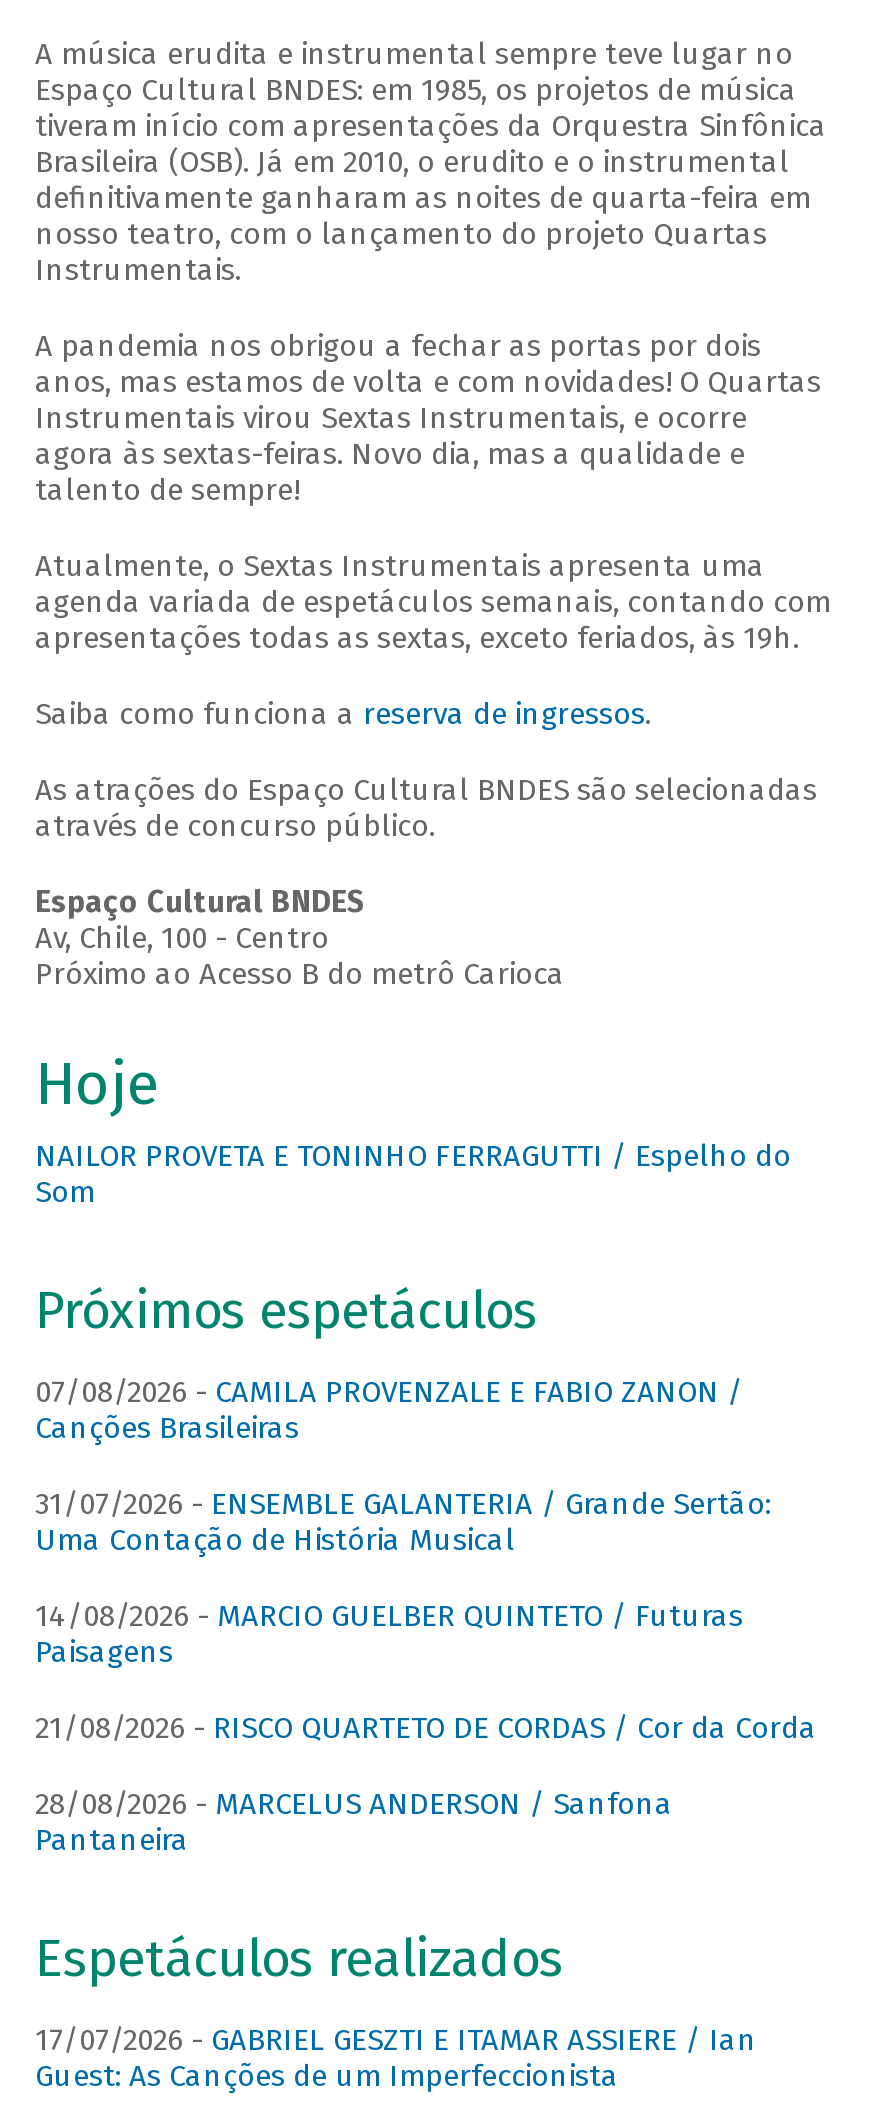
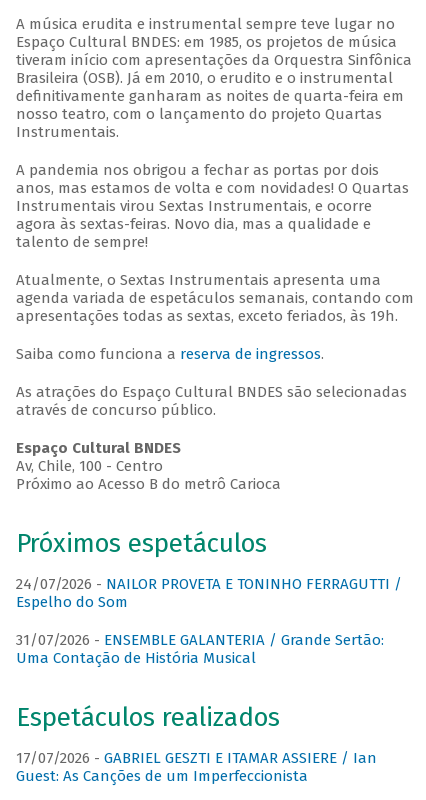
[35,1049,791,1211] Hoje | NAILOR PROVETA E TONINHO FERRAGUTTI / Espelho do | Som -> none
[35,1375,743,1447] 07/08/2026 - CAMILA PROVENZALE E FABIO ZANON / | Canções Brasileiras -> [15,575,401,611] 24/07/2026 - NAILOR PROVETA E TONINHO FERRAGUTTI / | Espelho do Som
[35,1599,817,1859] 14/08/2026 - MARCIO GUELBER QUINTETO / Futuras | Paisagens | 21/08/2026 - RISCO QUARTETO DE CORDAS / Cor da Corda | 28/08/2026 - MARCELUS ANDERSON / Sanfona | Pantaneira -> none

